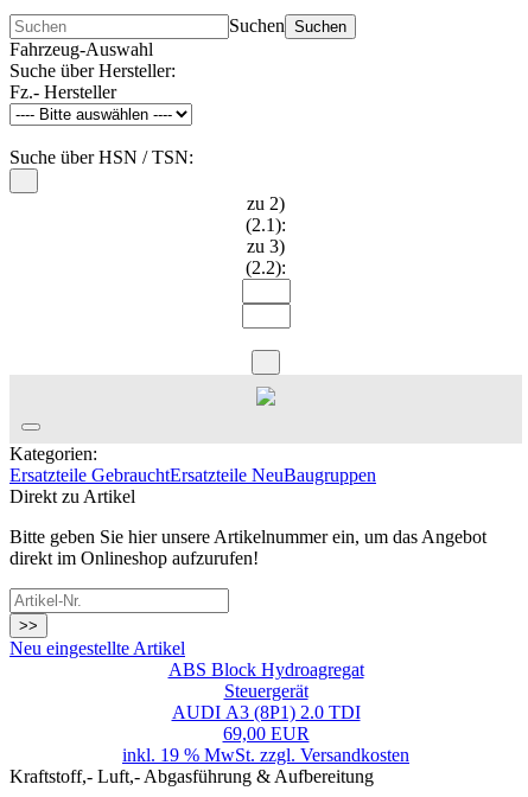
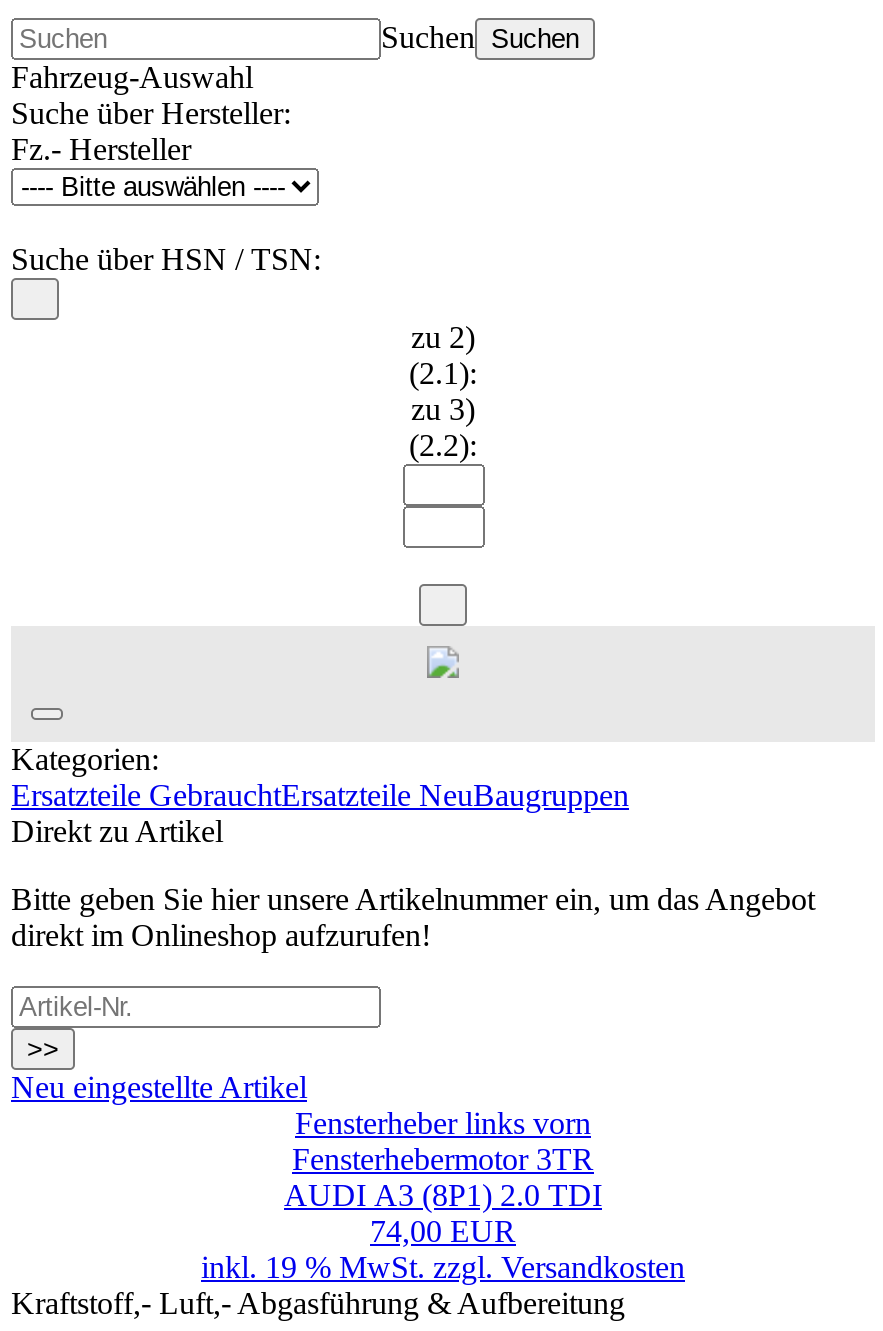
[168,659,364,701] ABS Block Hydroagregat | Steuergerät -> [292,1106,594,1176] Fensterheber links vorn | Fensterhebermotor 3TR
[222,723,309,744] 69,00 EUR -> [370,1214,516,1248] 74,00 EUR

